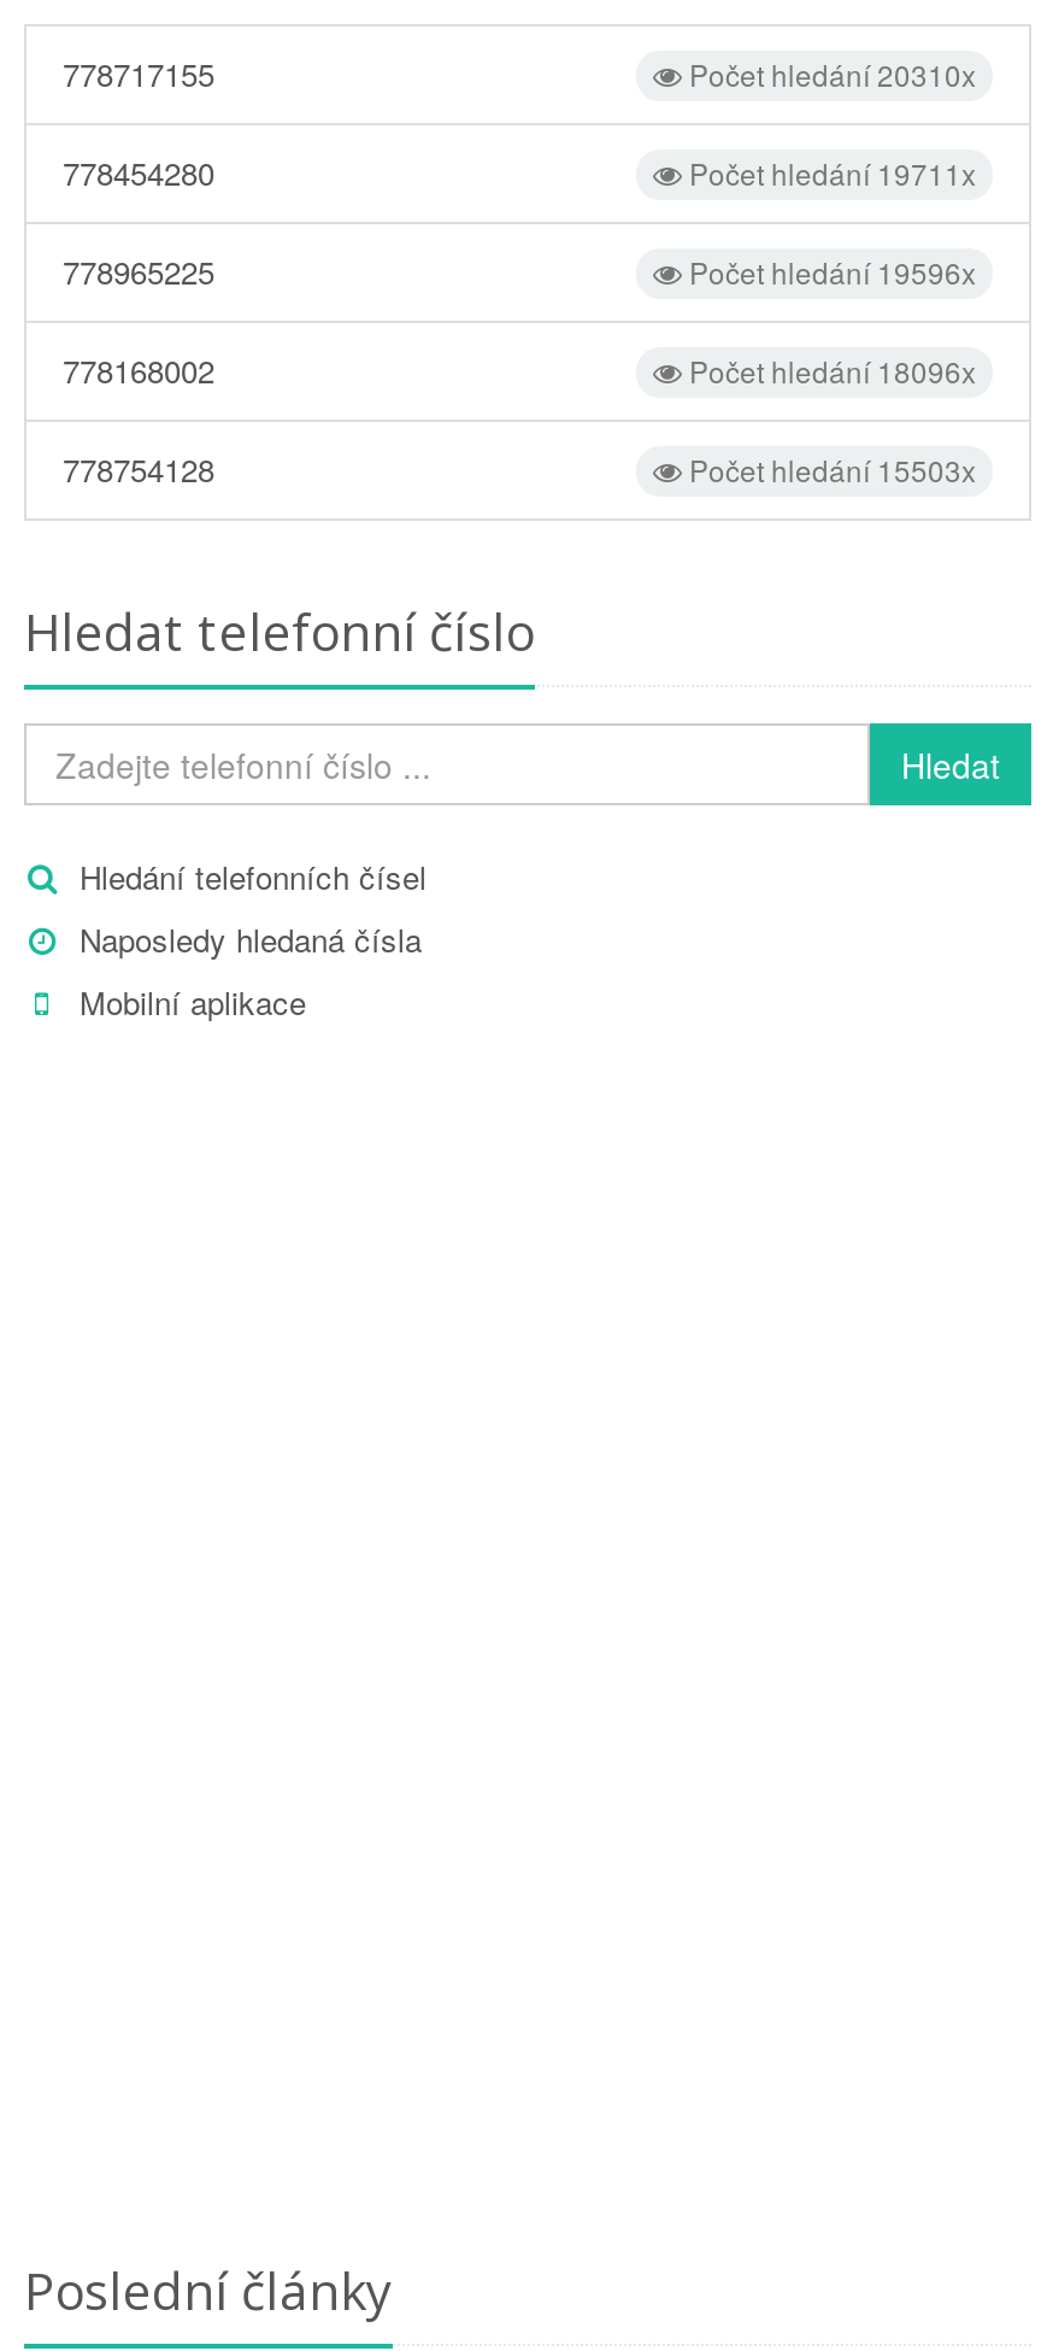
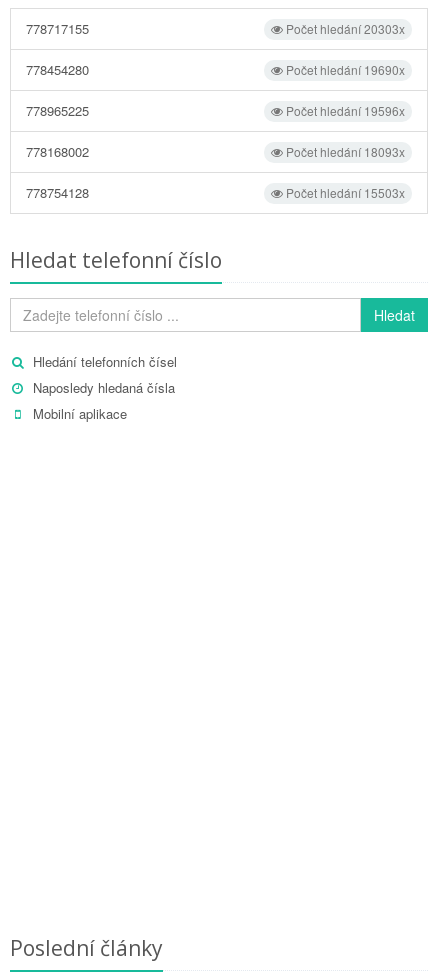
[682,52,976,93] Počet hledání 20310x -> [283,20,405,37] Počet hledání 20303x
[682,151,976,192] Počet hledání 19711x -> [283,61,405,78] Počet hledání 19690x
[682,349,976,390] Počet hledání 18096x -> [283,143,405,160] Počet hledání 18093x

